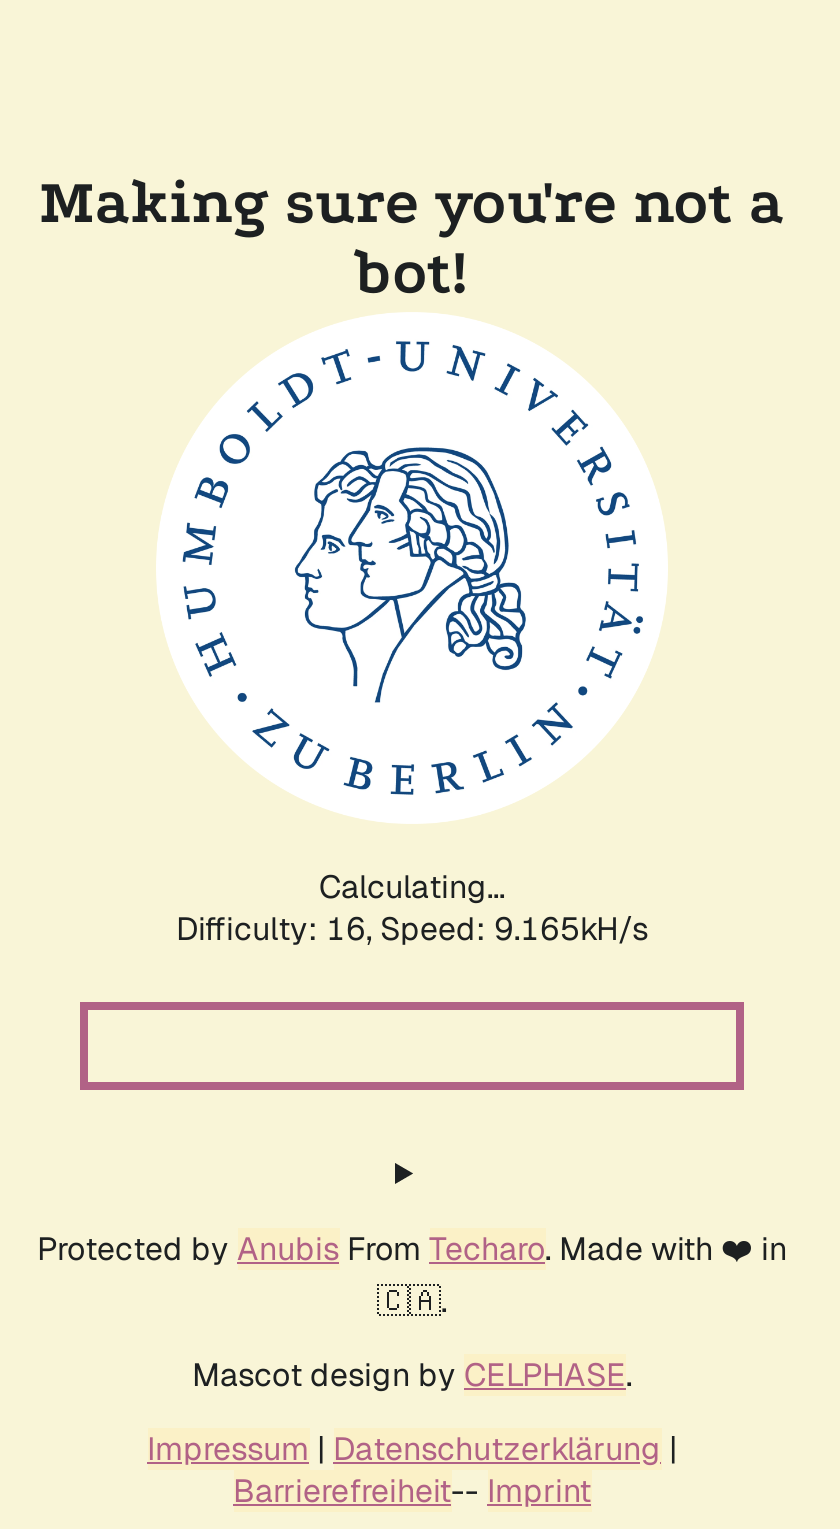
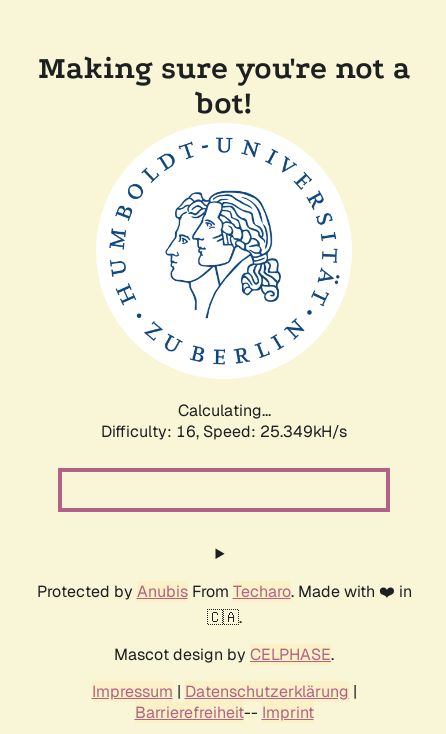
[176,908,648,950] Difficulty: 16, Speed: 9.165kH/s -> [101,421,347,442] Difficulty: 16, Speed: 25.349kH/s

